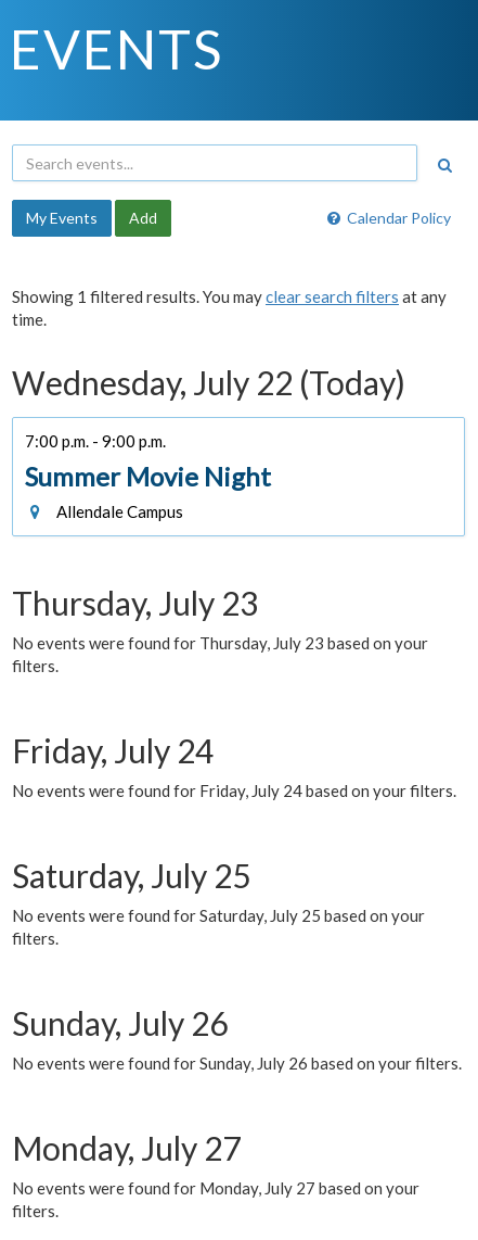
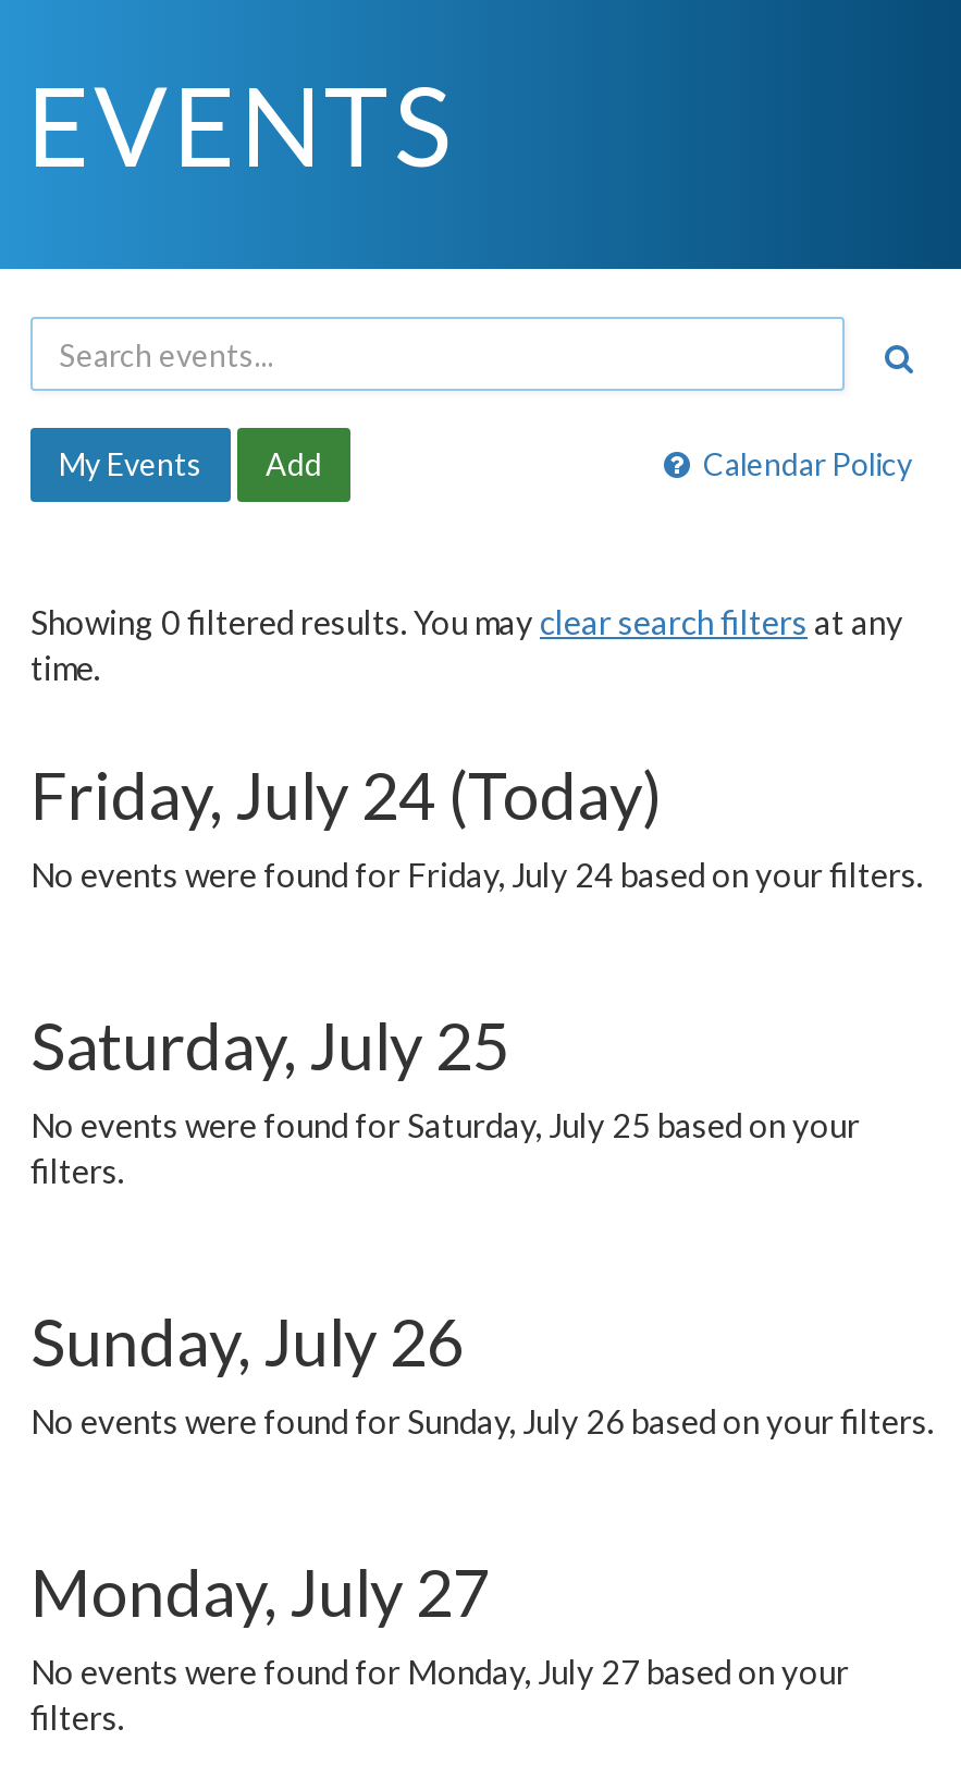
[12,287,447,306] Showing 1 filtered results. You may clear search filters at any -> [30,602,903,641] Showing 0 filtered results. You may clear search filters at any
[12,363,428,770] Wednesday, July 22 (Today) | 7:00 p.m. - 9:00 p.m. | Summer Movie Night | Allendale Campus | Thursday, July 23 | No events were found for Thursday, July 23 based on your | filters. | Friday, July 24 -> [30,755,662,833] Friday, July 24 (Today)

